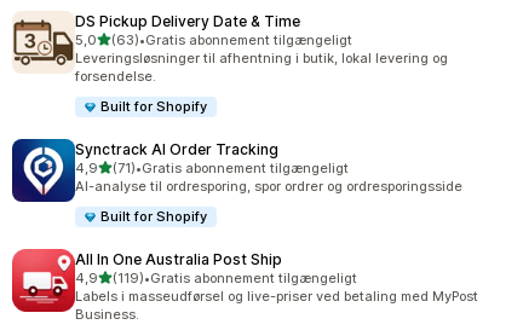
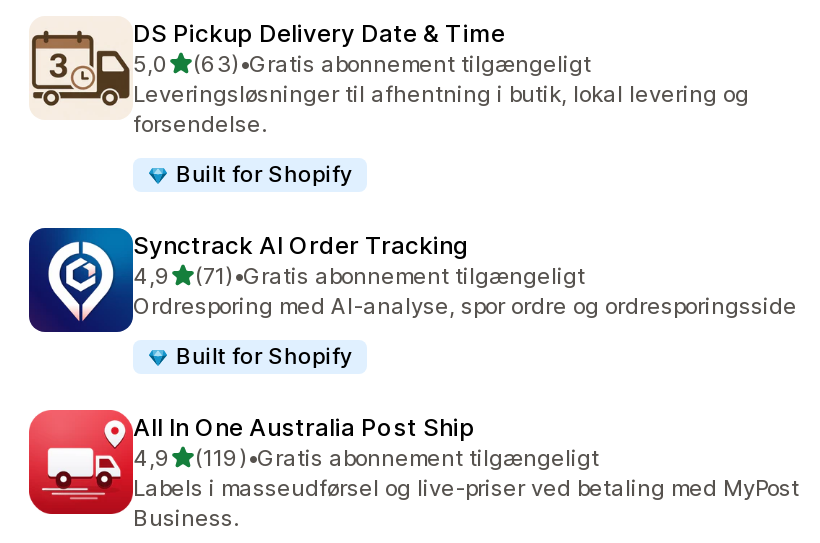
[75,178,462,195] AI-analyse til ordresporing, spor ordrer og ordresporingsside -> [133,292,797,320] Ordresporing med AI-analyse, spor ordre og ordresporingsside

